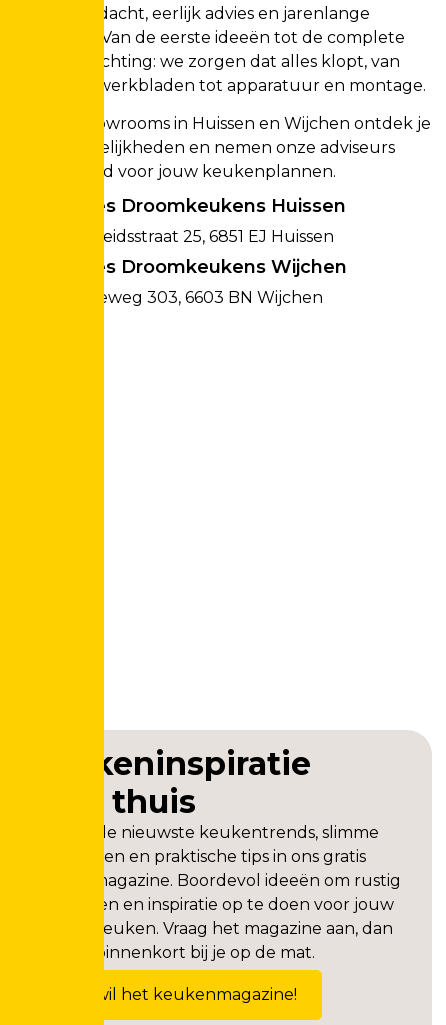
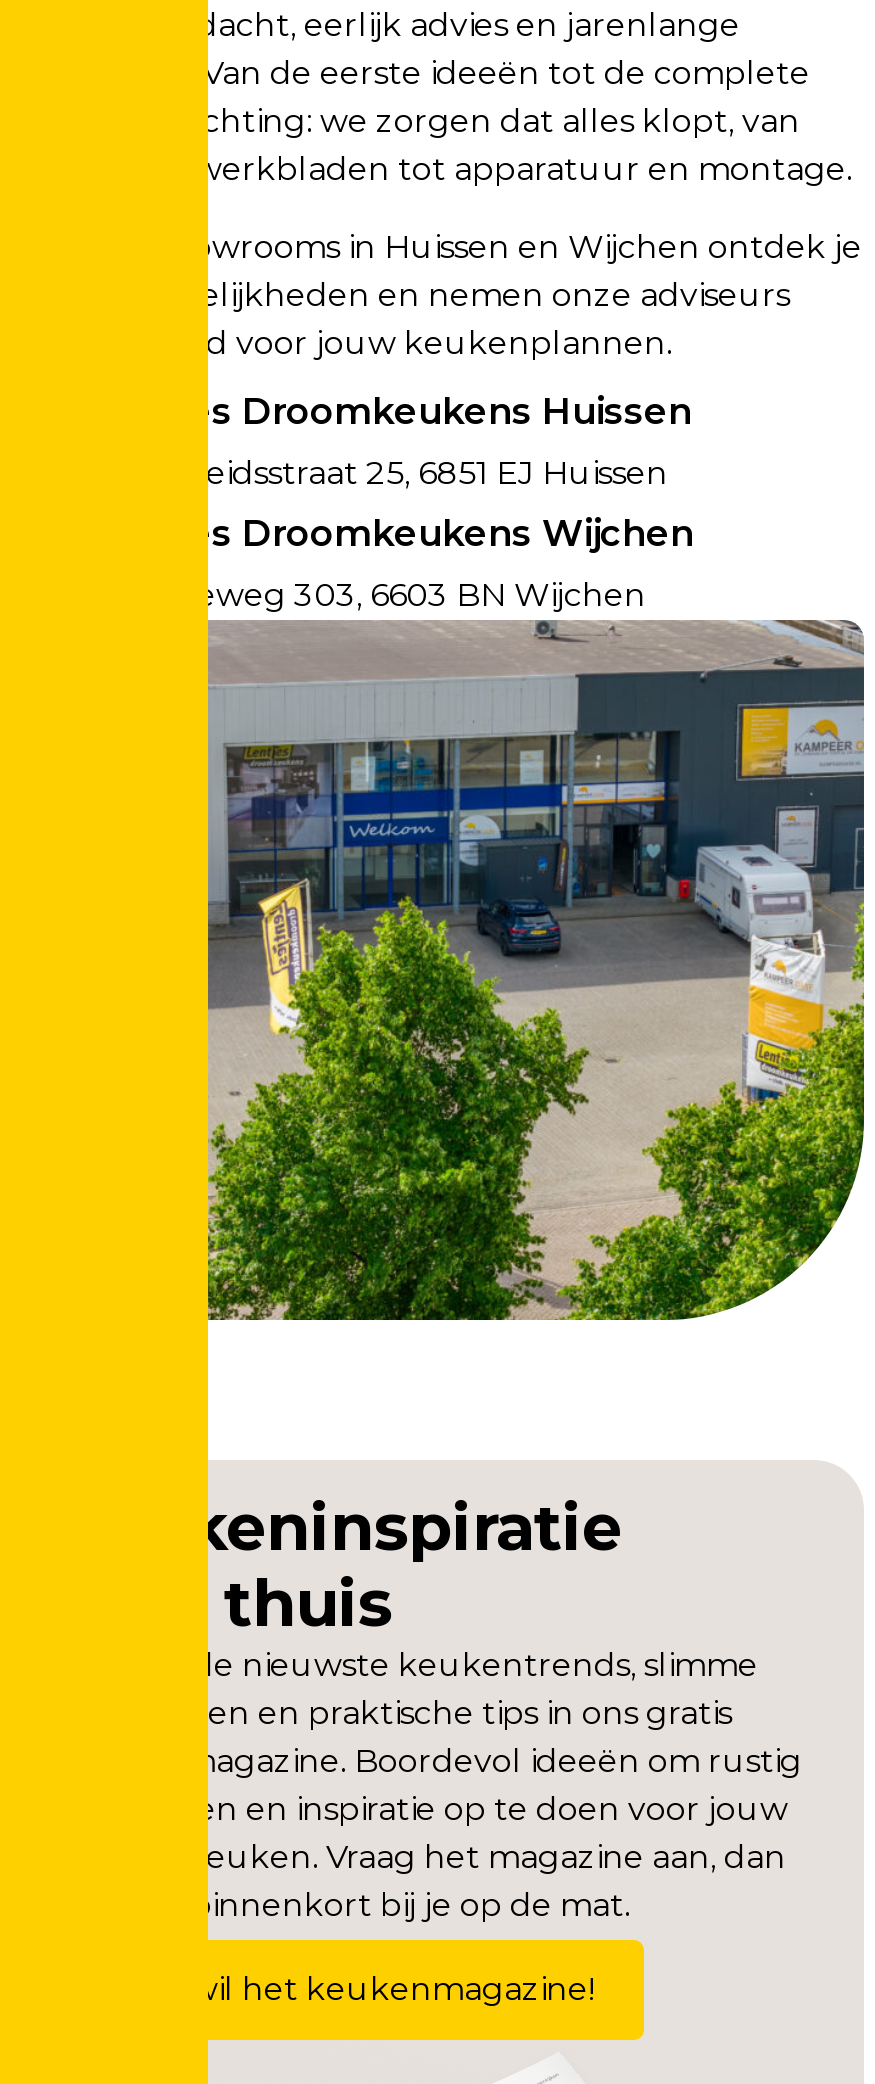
none -> [206,618,866,1322] [image]

